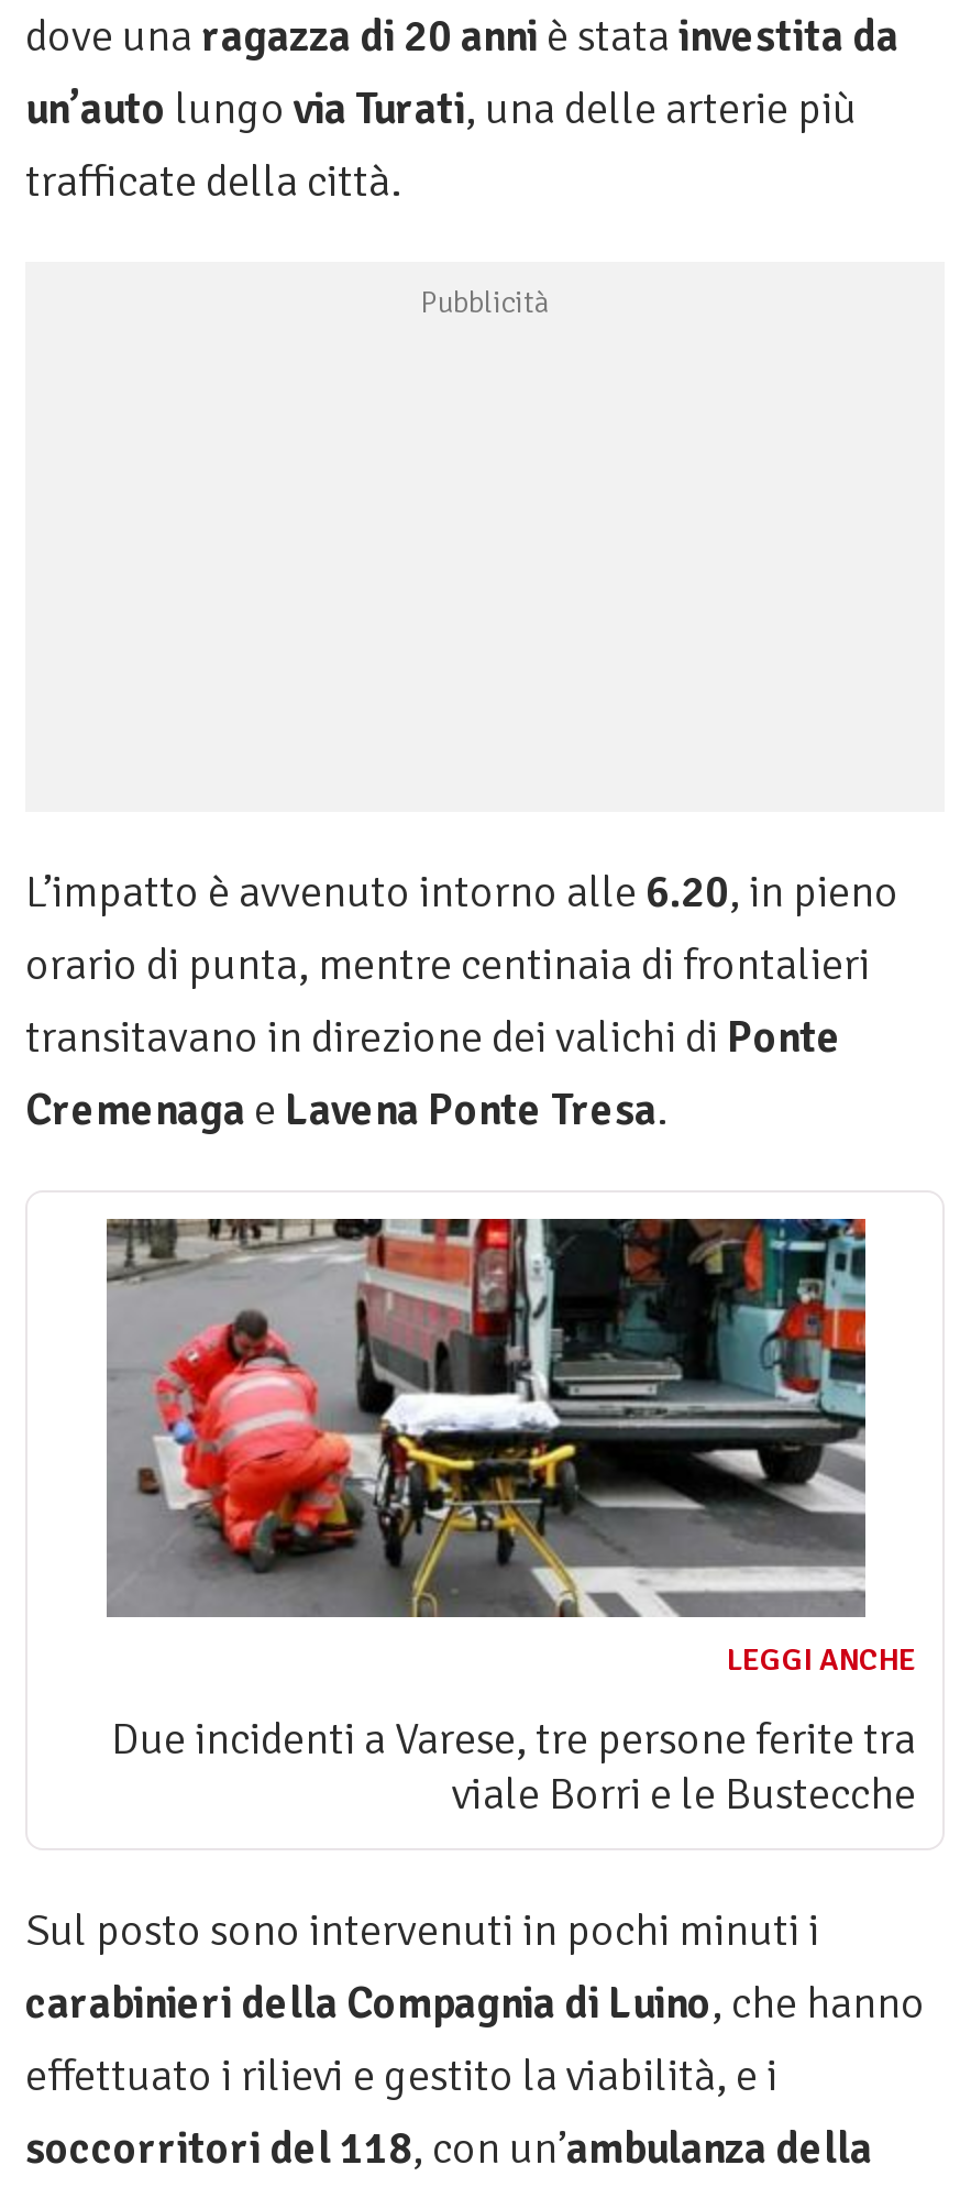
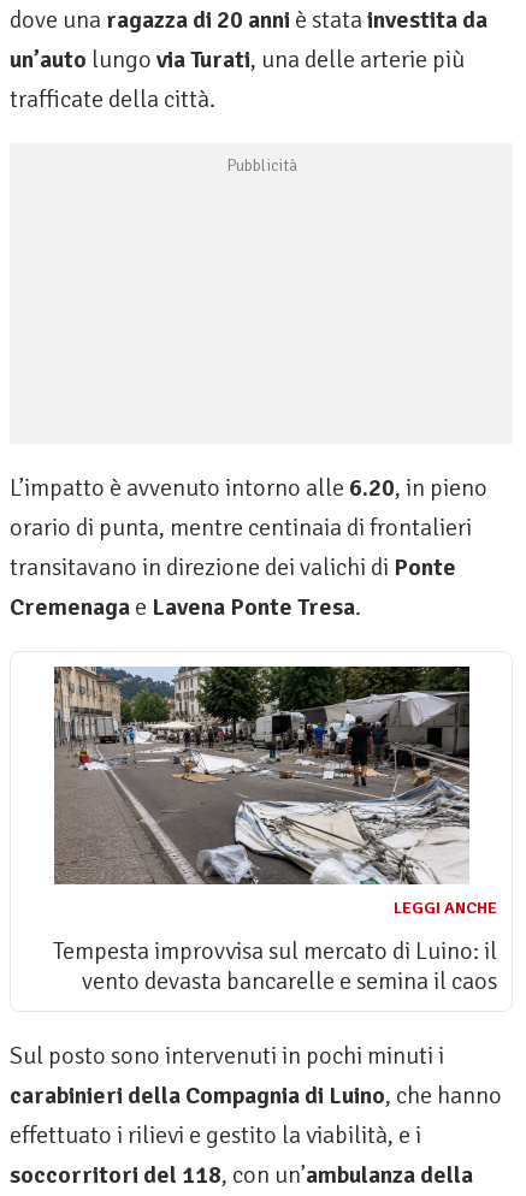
[107,1217,868,1617] [image] -> [54,665,471,884] [image]
[111,1712,916,1822] Due incidenti a Varese, tre persone ferite tra | viale Borri e le Bustecche -> [53,936,497,996] Tempesta improvvisa sul mercato di Luino: il | vento devasta bancarelle e semina il caos

